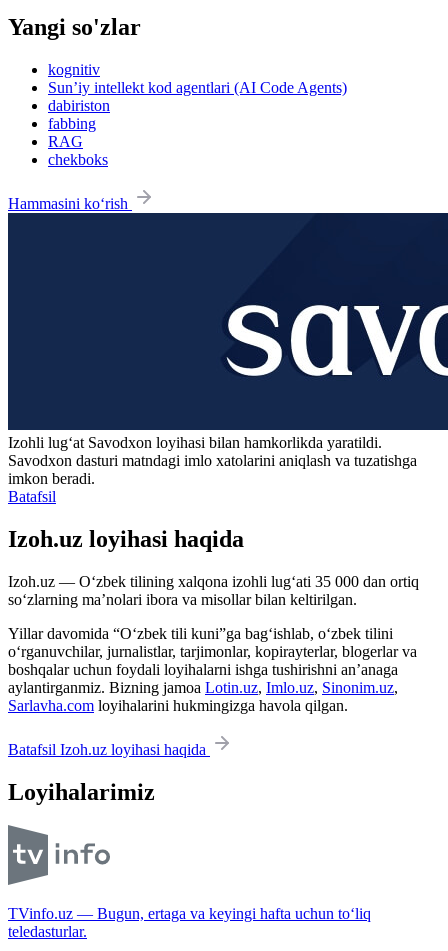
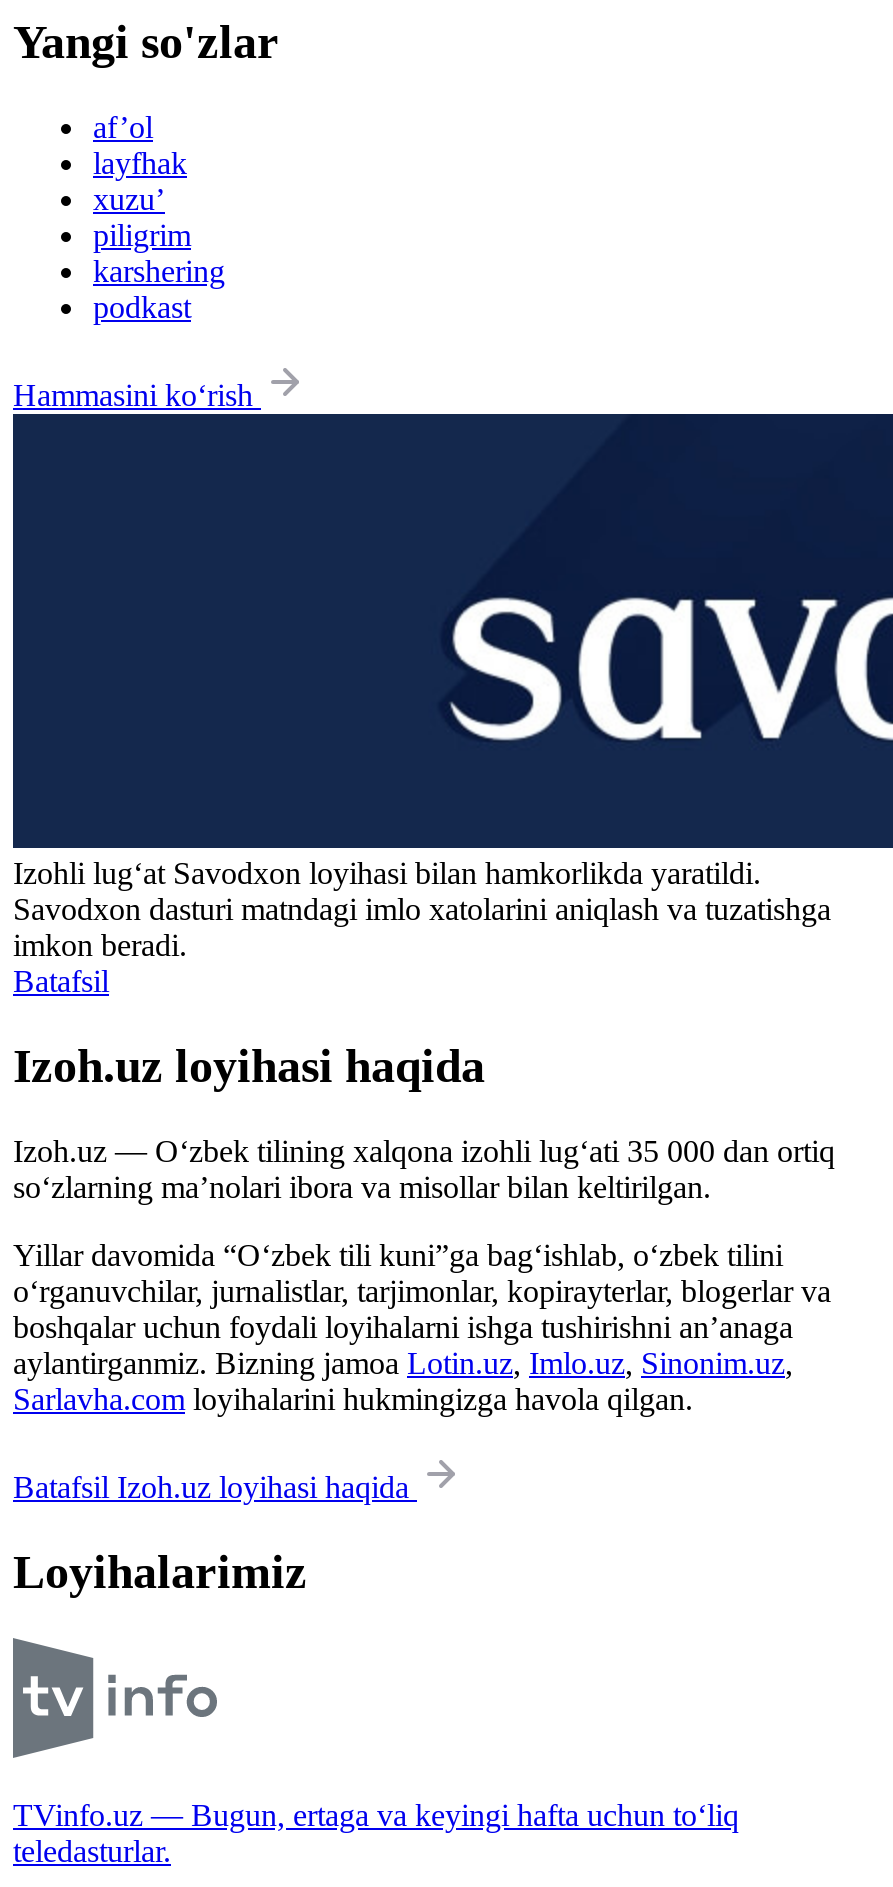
[48,61,347,168] kognitiv | Sun’iy intellekt kod agentlari (AI Code Agents) | dabiriston | fabbing | RAG | chekboks -> [93,110,225,324] af’ol | layfhak | xuzu’ | piligrim | karshering | podkast

